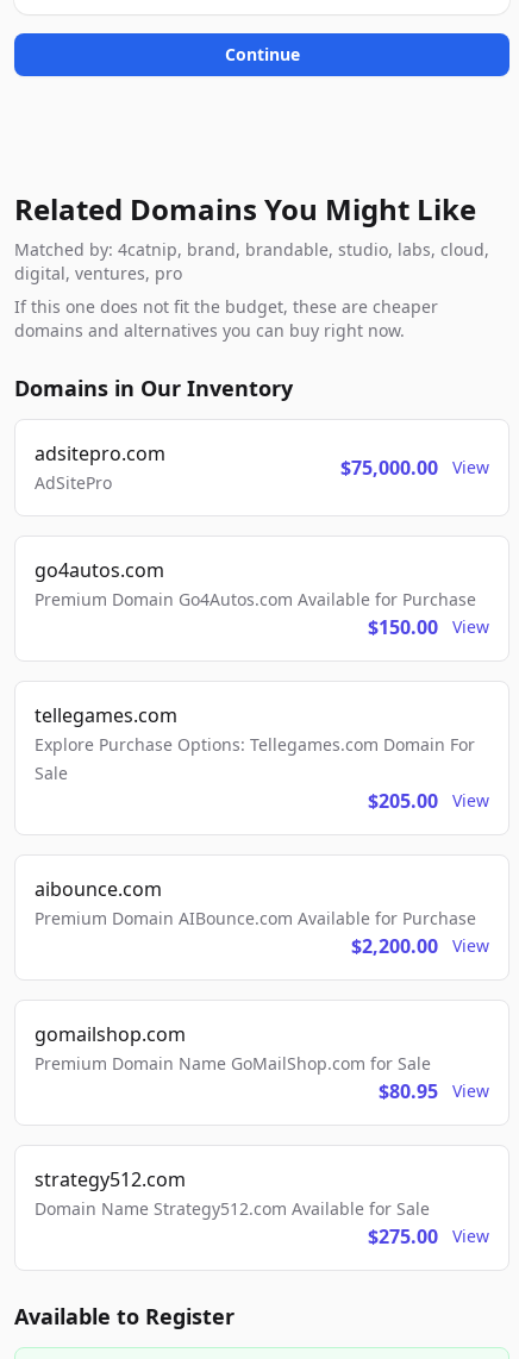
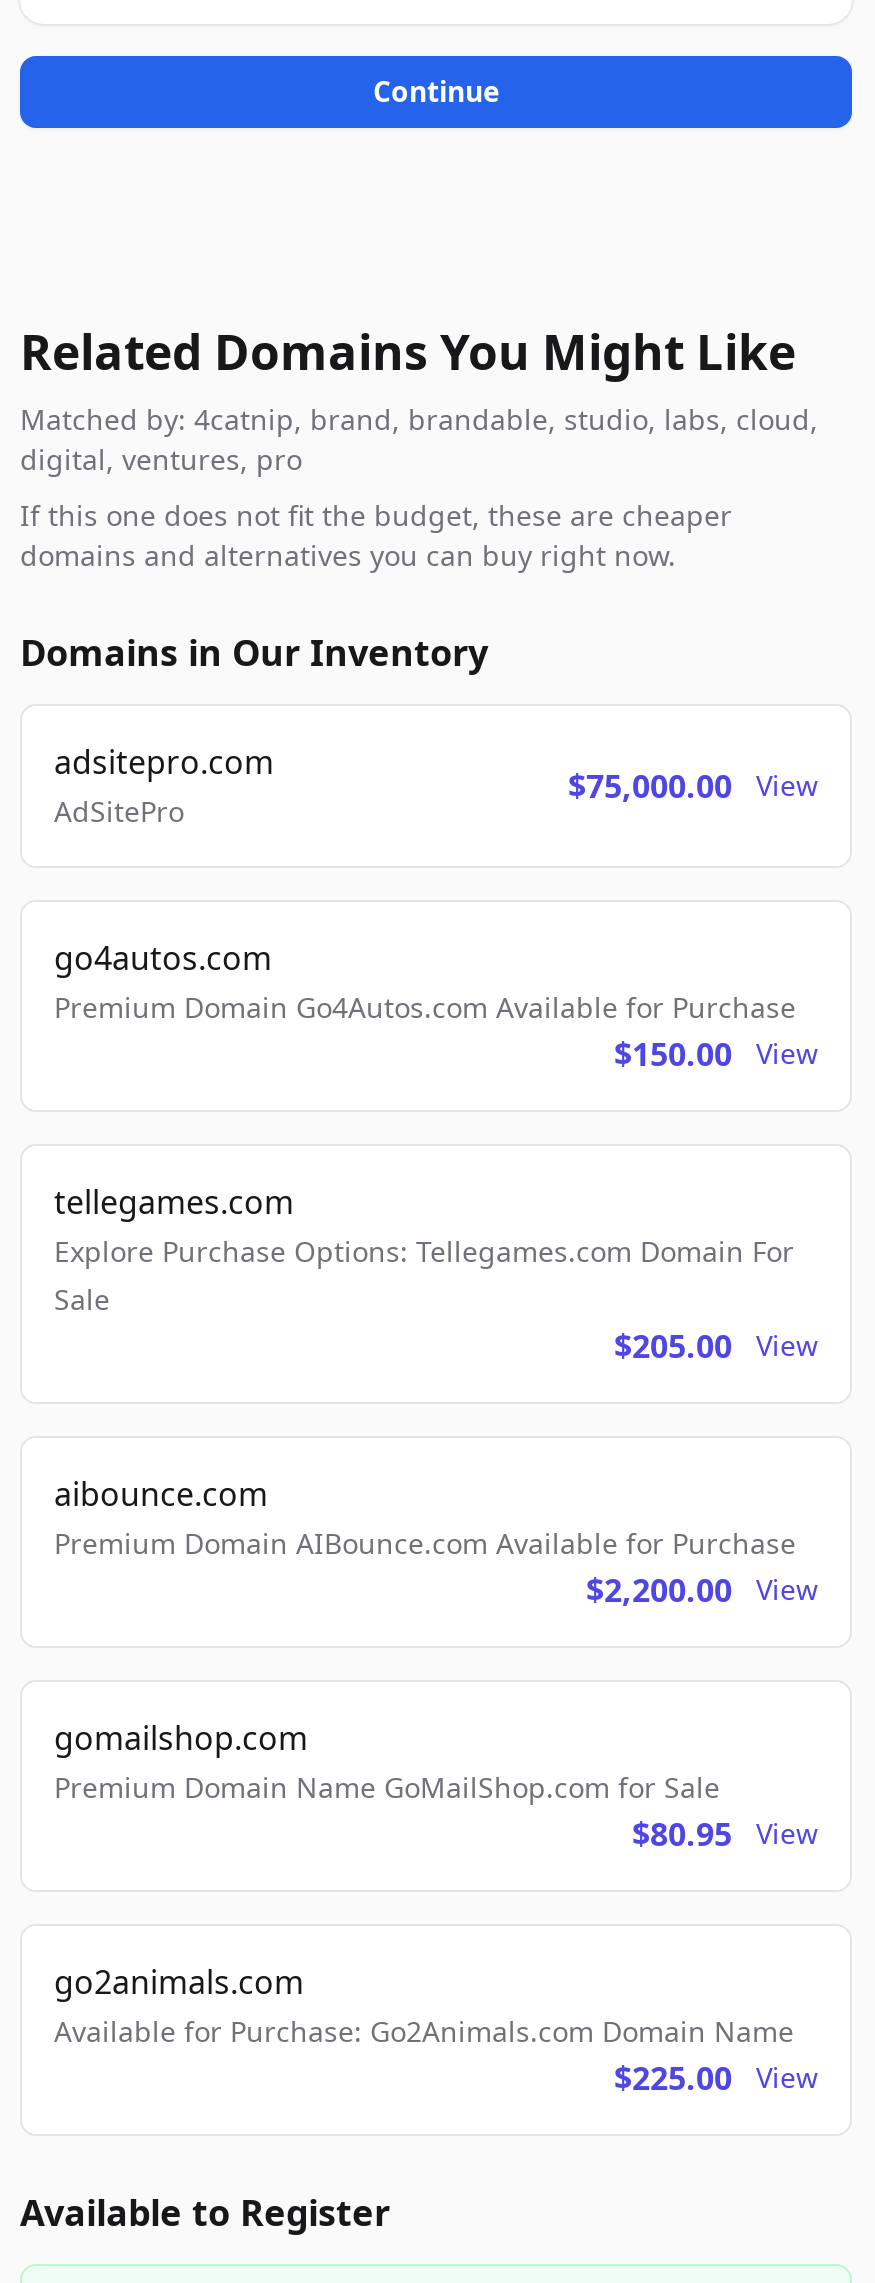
[35,1166,438,1250] strategy512.com | Domain Name Strategy512.com Available for Sale | $275.00 -> [54,1960,794,2100] go2animals.com | Available for Purchase: Go2Animals.com Domain Name | $225.00

